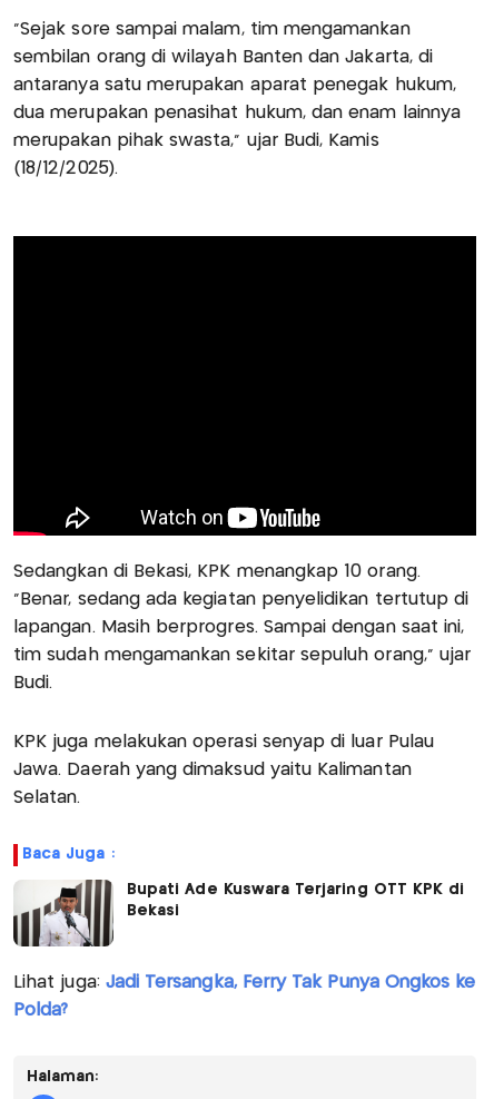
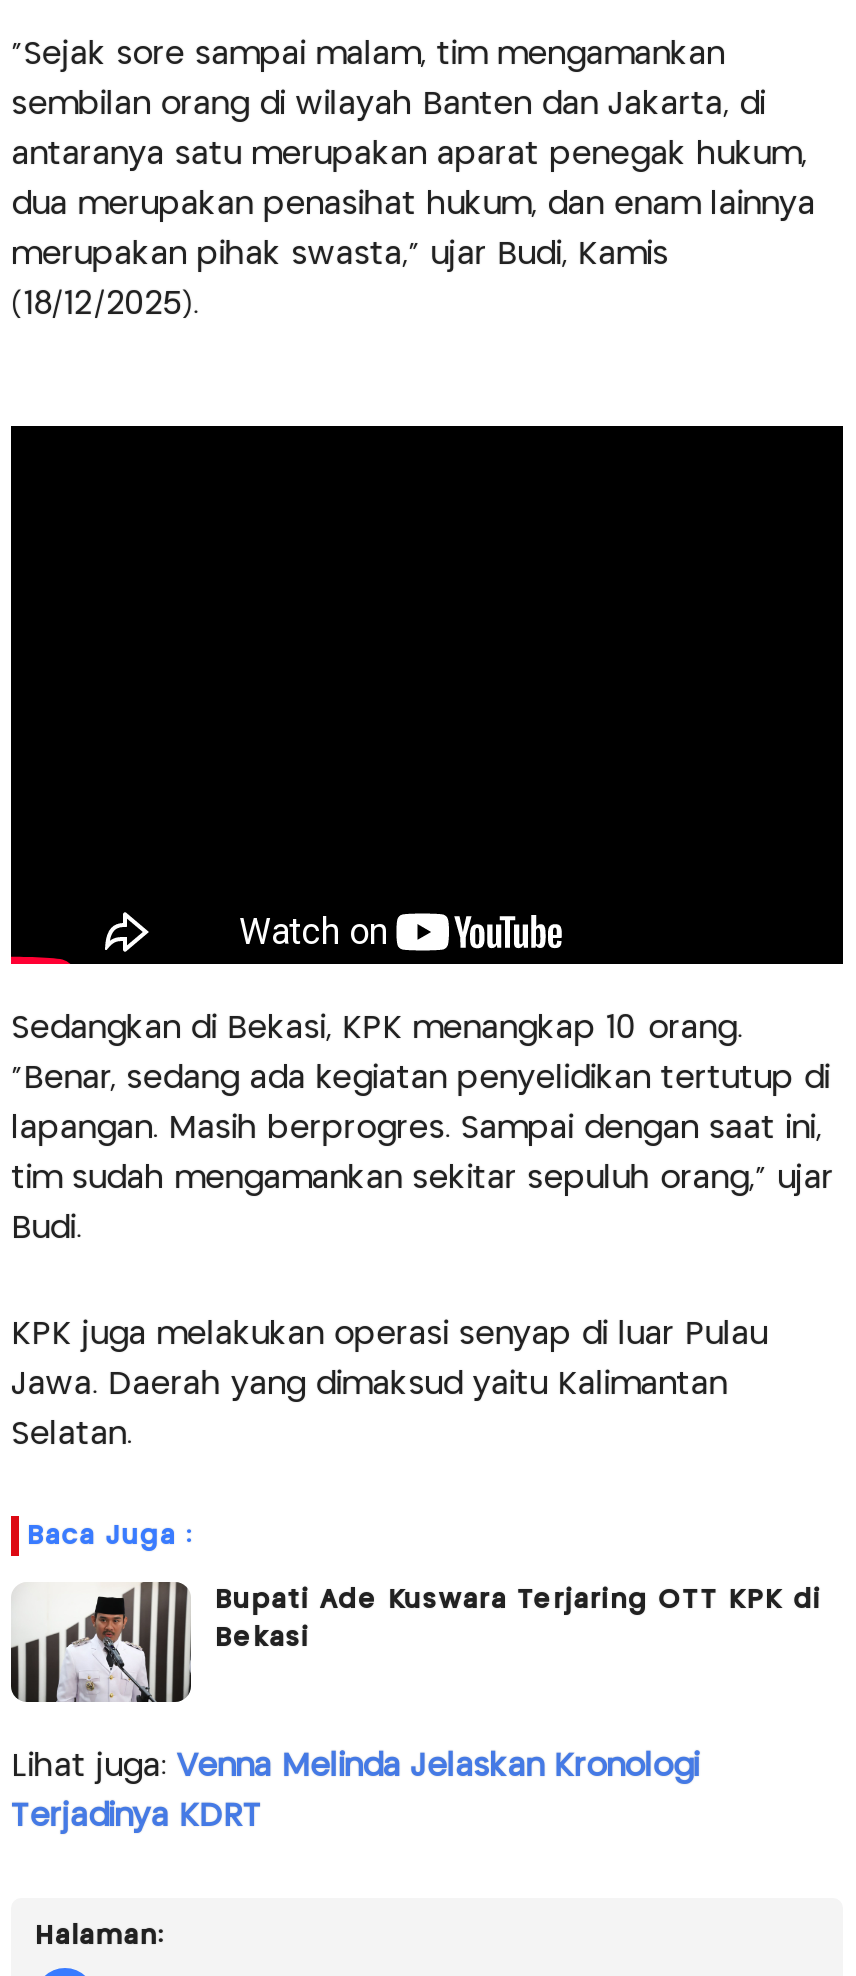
[13,975,476,991] Lihat juga: Jadi Tersangka, Ferry Tak Punya Ongkos ke -> [11,1752,699,1782] Lihat juga: Venna Melinda Jelaskan Kronologi
[13,1002,68,1019] Polda? -> [11,1802,263,1832] Terjadinya KDRT

